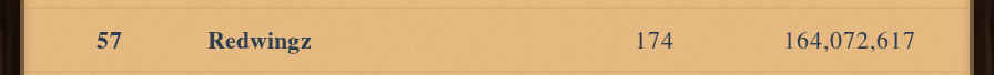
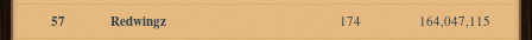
[783,22,916,55] 164,072,617 -> [419,12,490,29] 164,047,115

